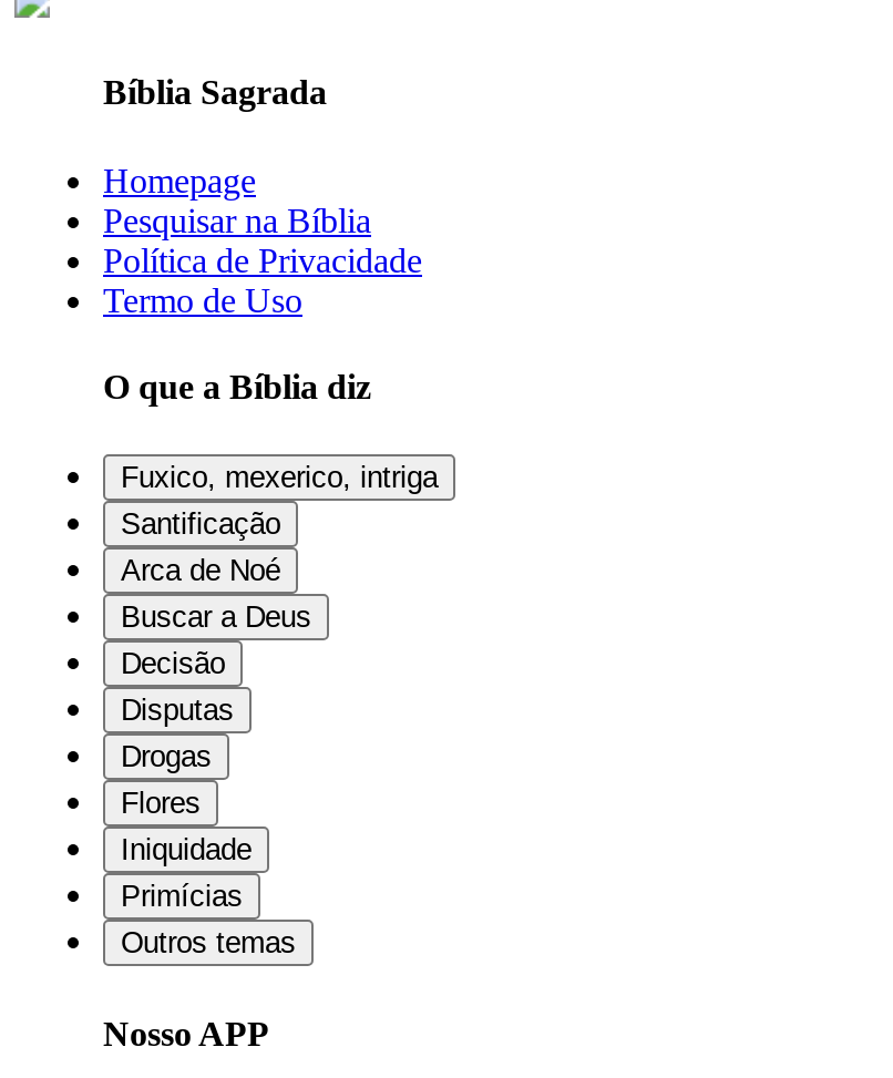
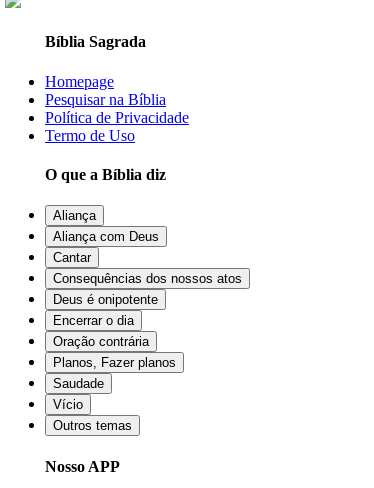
[121,462,438,914] Fuxico, mexerico, intriga | Santificação | Arca de Noé | Buscar a Deus | Decisão | Disputas | Drogas | Flores | Iniquidade | Primícias -> [53,208,242,412] Aliança | Aliança com Deus | Cantar | Consequências dos nossos atos | Deus é onipotente | Encerrar o dia | Oração contrária | Planos, Fazer planos | Saudade | Vício

